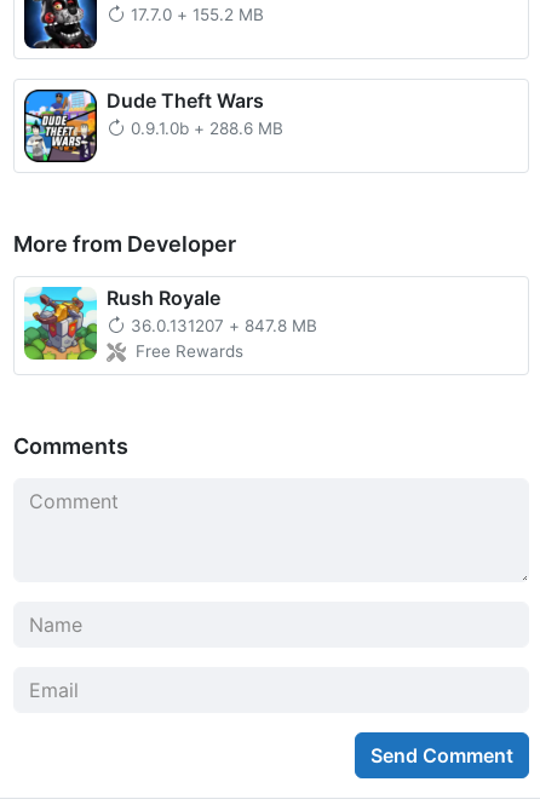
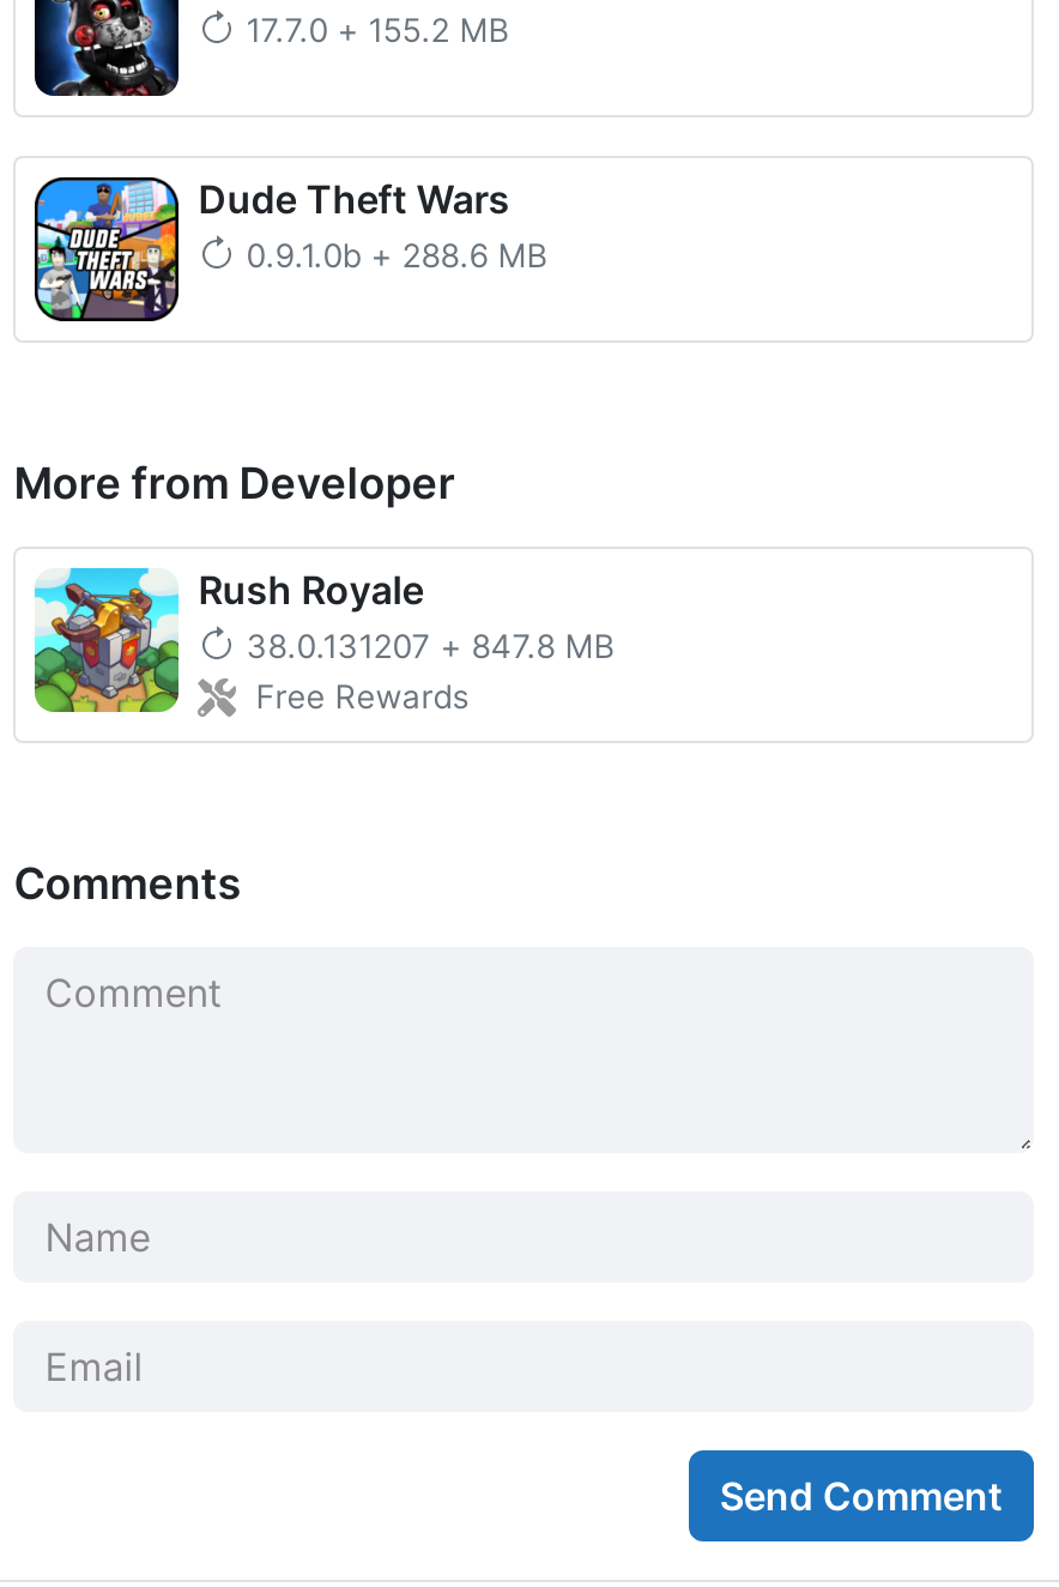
[131,316,317,336] 36.0.131207 + 847.8 MB -> [246,626,615,665] 38.0.131207 + 847.8 MB

